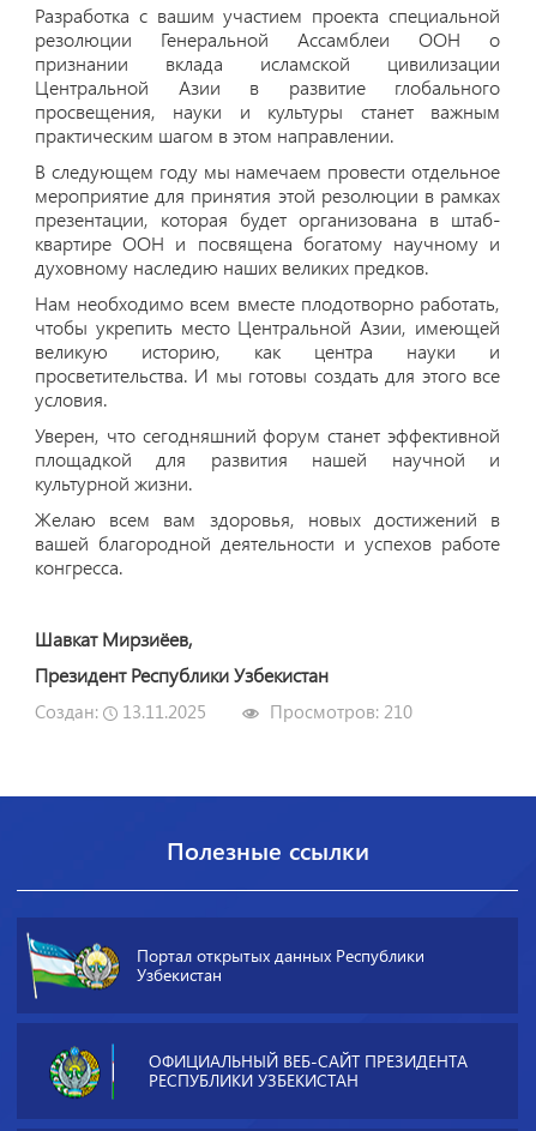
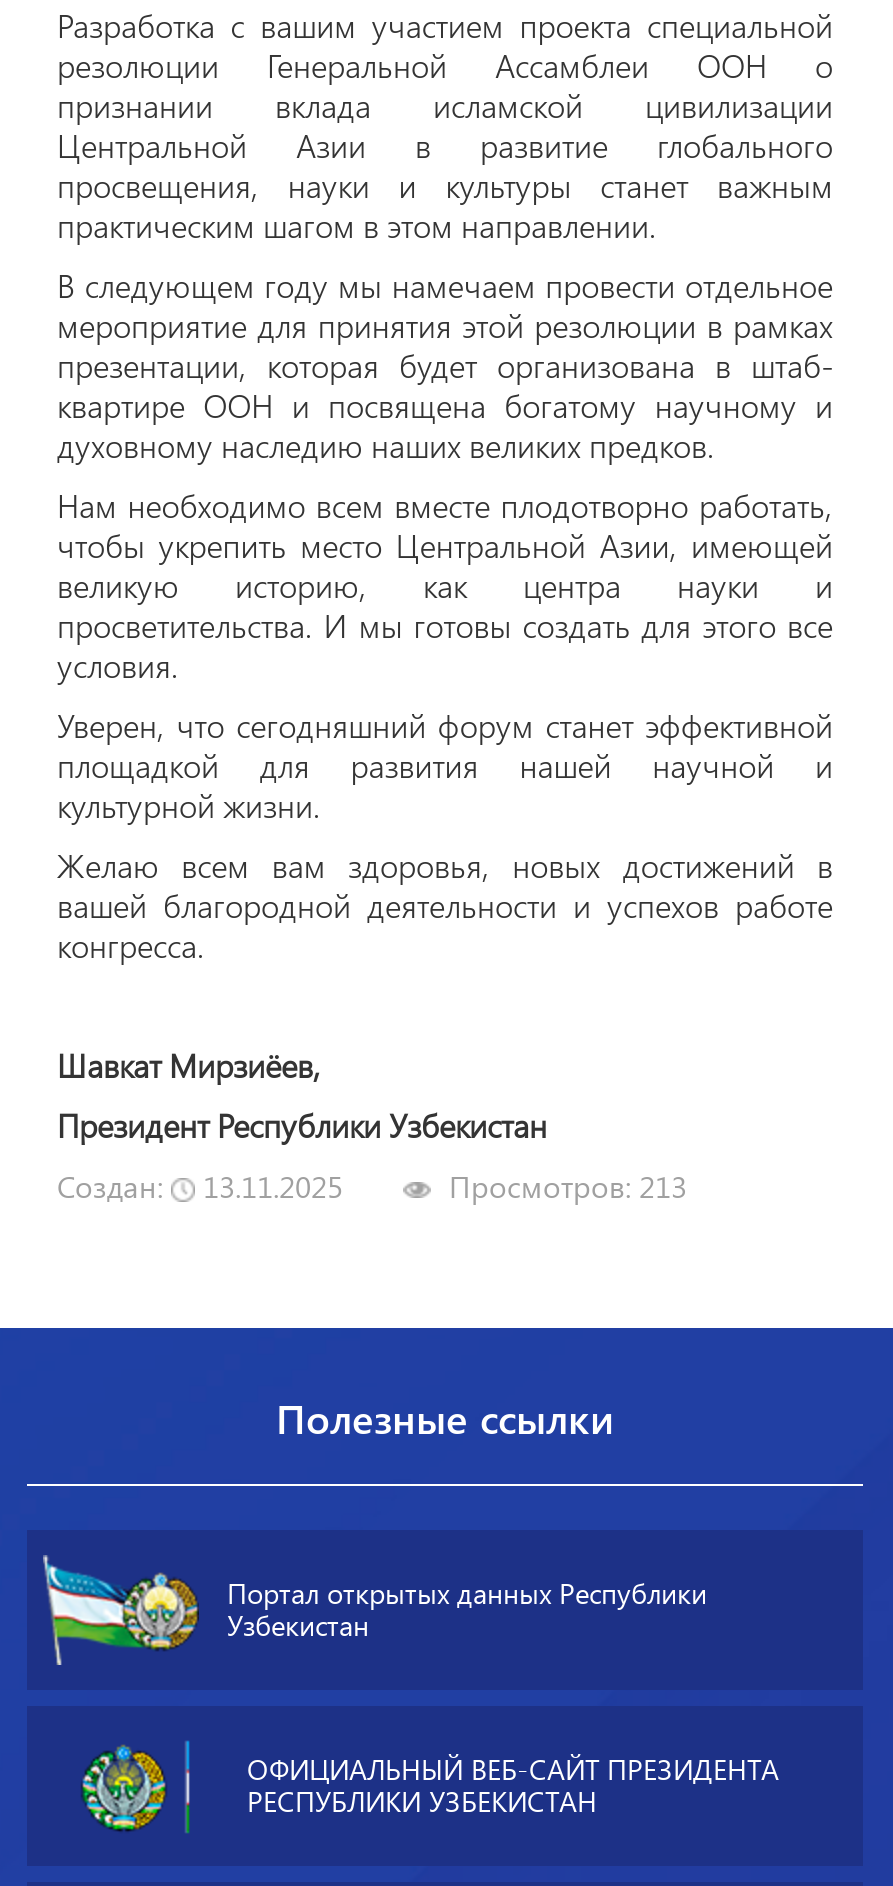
[265,699,412,723] Просмотров: 210 -> [441,1166,687,1206] Просмотров: 213

